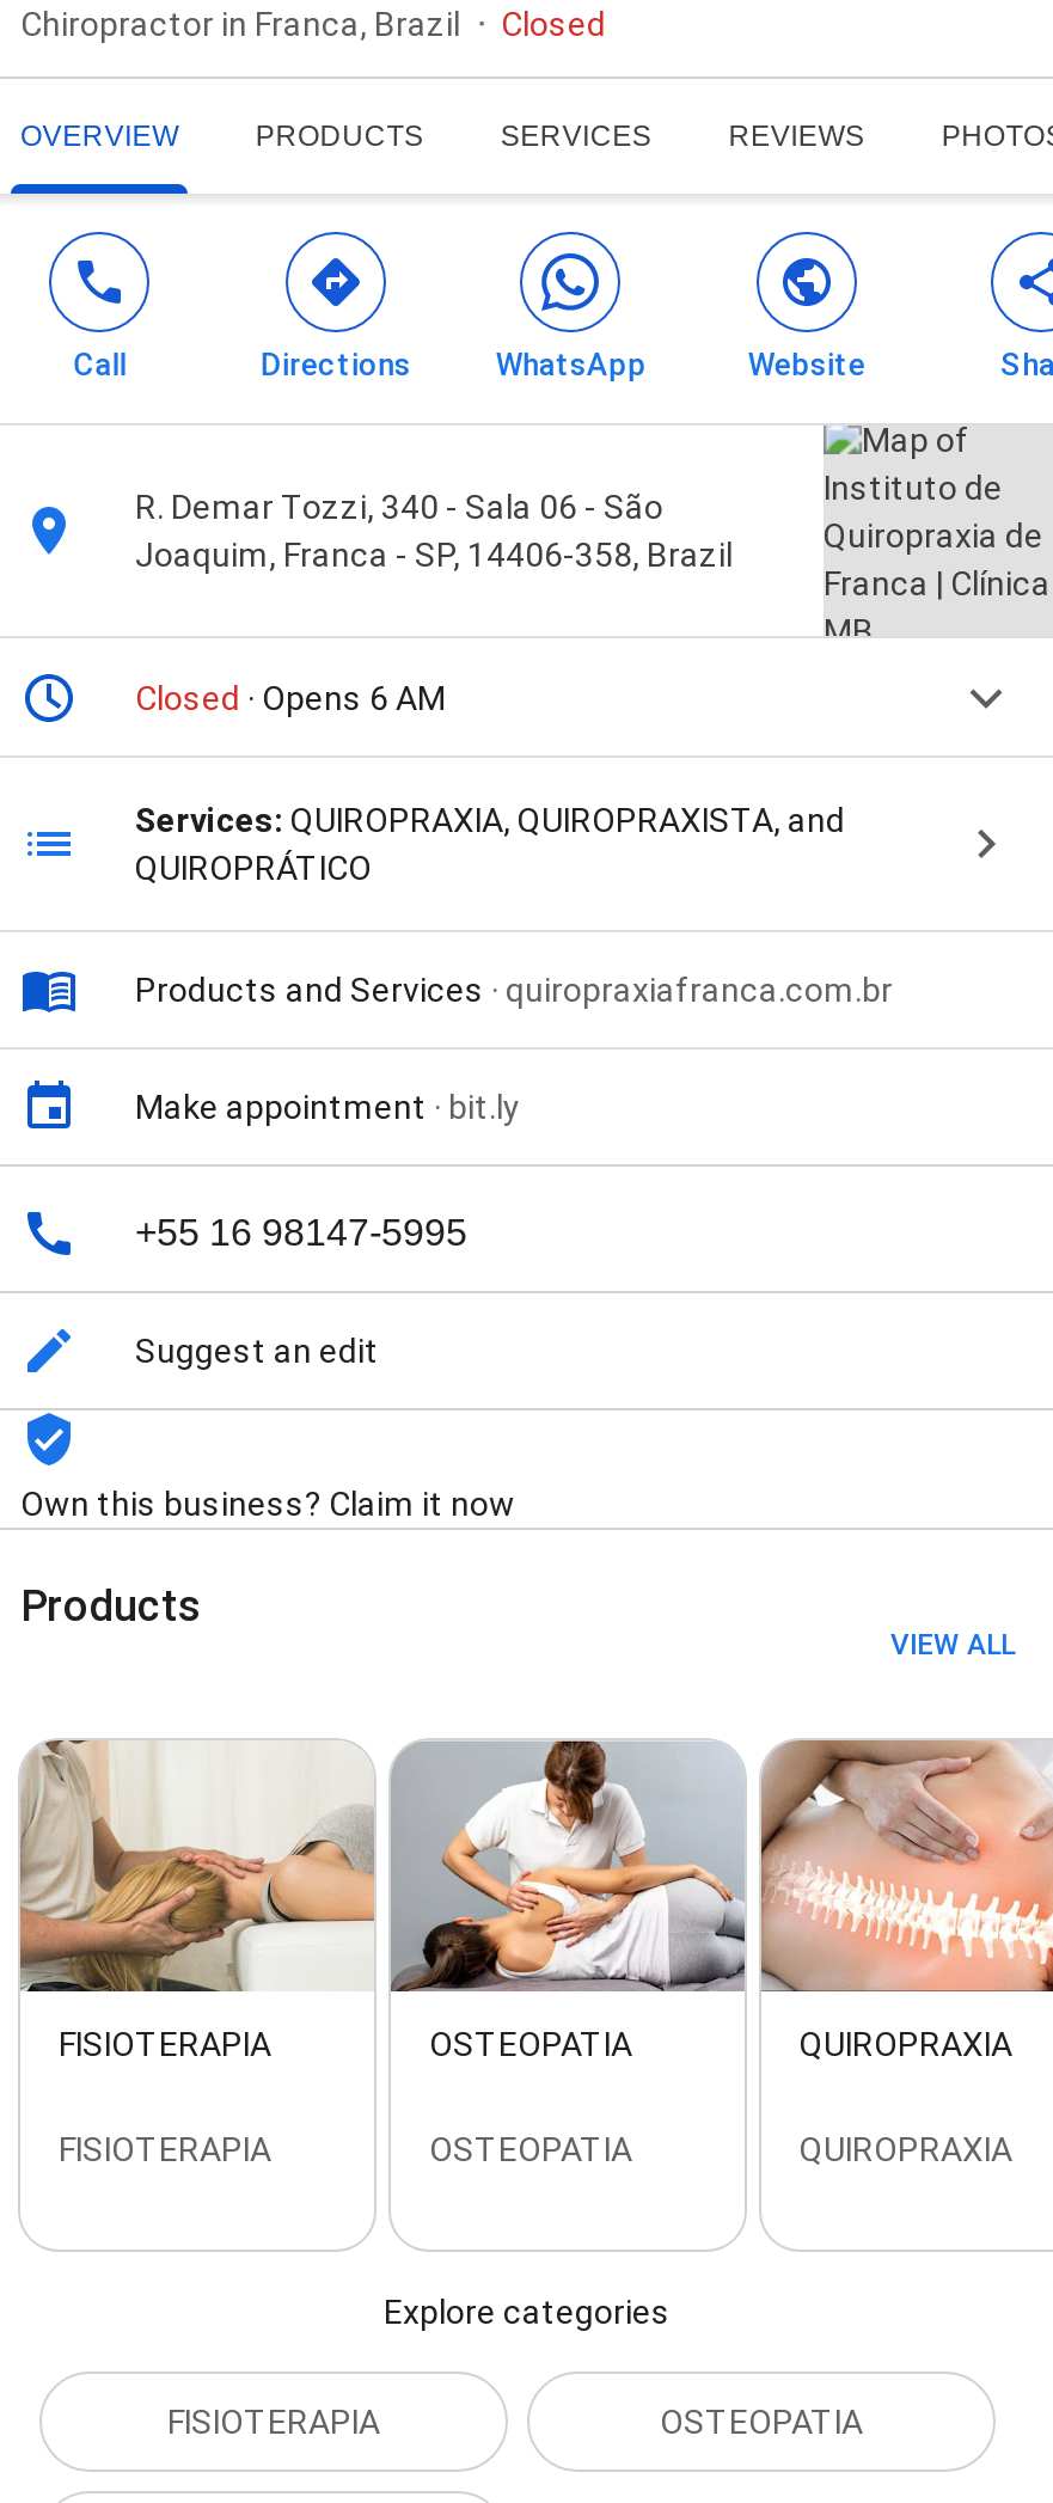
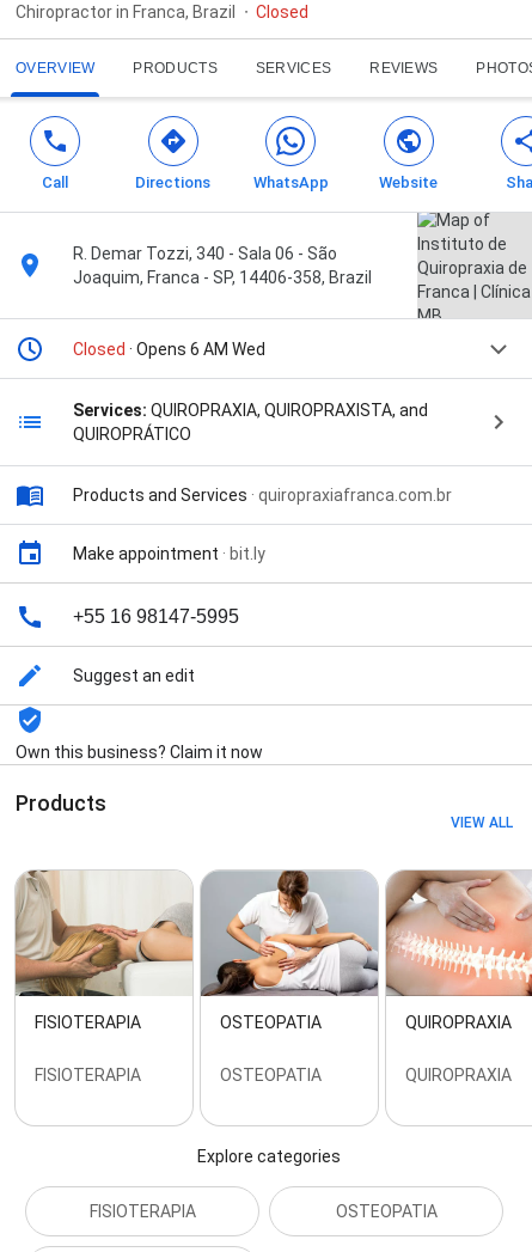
[135,679,446,718] Closed · Opens 6 AM -> [73,340,265,359] Closed · Opens 6 AM Wed

